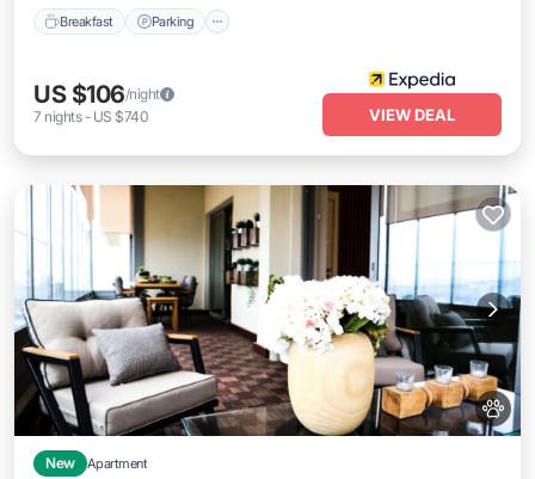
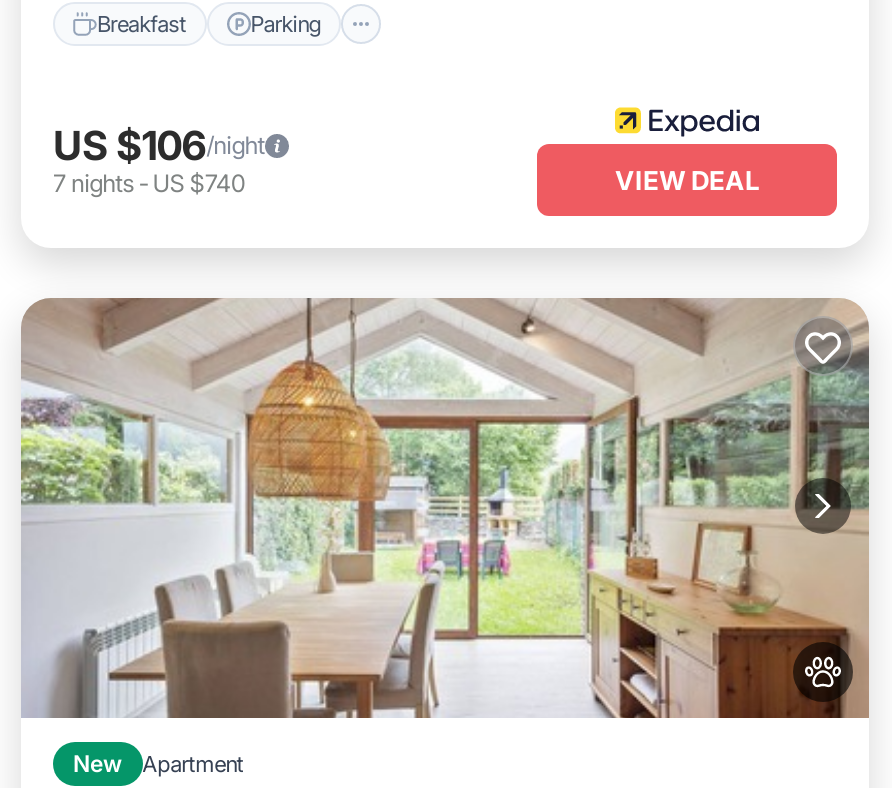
[13,184,522,437] [image] -> [19,296,871,720] [image]

